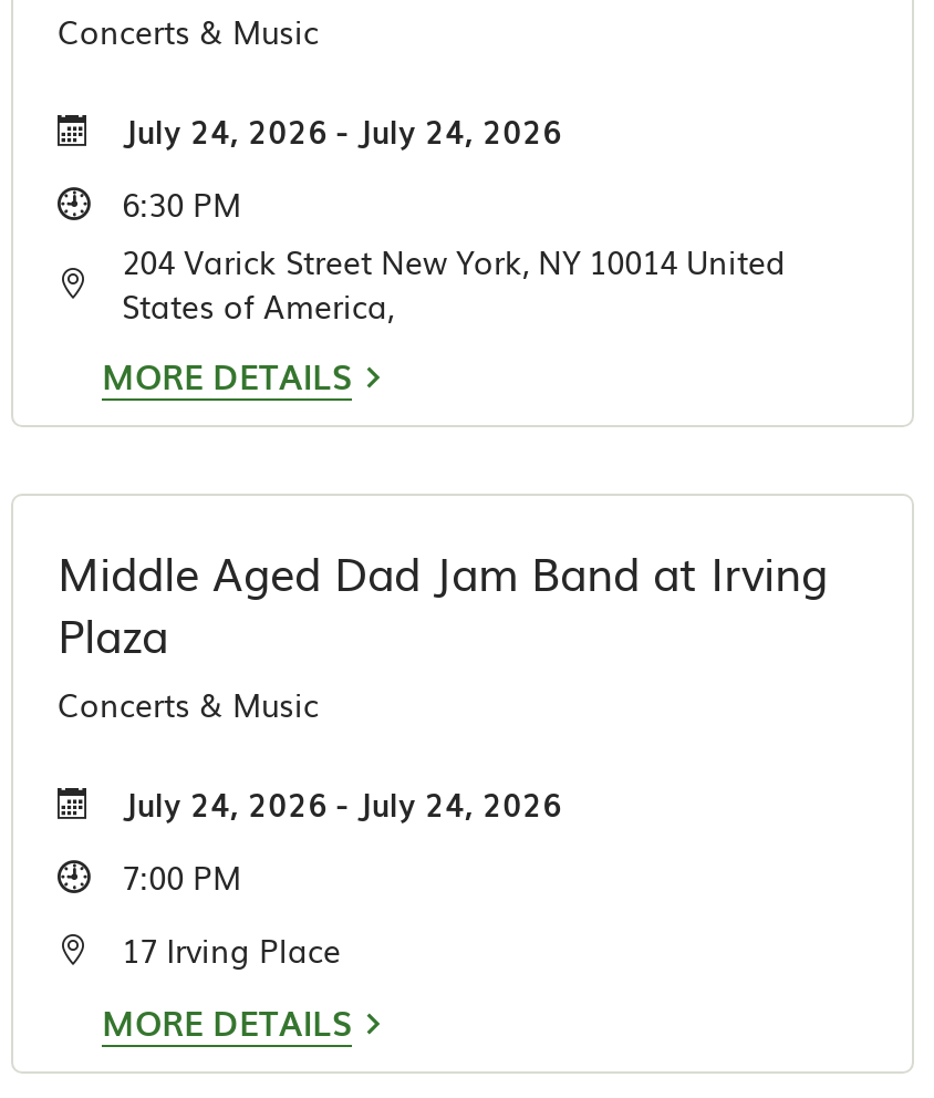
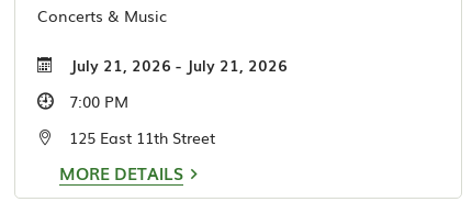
[58,107,828,825] July 24, 2026 - July 24, 2026 | 6:30 PM | 204 Varick Street New York, NY 10014 United | States of America, | MORE DETAILS | Middle Aged Dad Jam Band at Irving | Plaza | Concerts & Music | July 24, 2026 - July 24, 2026 -> [69,53,288,75] July 21, 2026 - July 21, 2026
[122,926,341,971] 17 Irving Place -> [69,126,215,148] 125 East 11th Street

